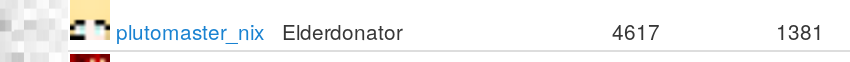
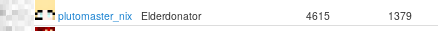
[612,17,660,47] 4617 -> [306,8,330,23] 4615
[776,17,824,47] 1381 -> [388,8,412,23] 1379

